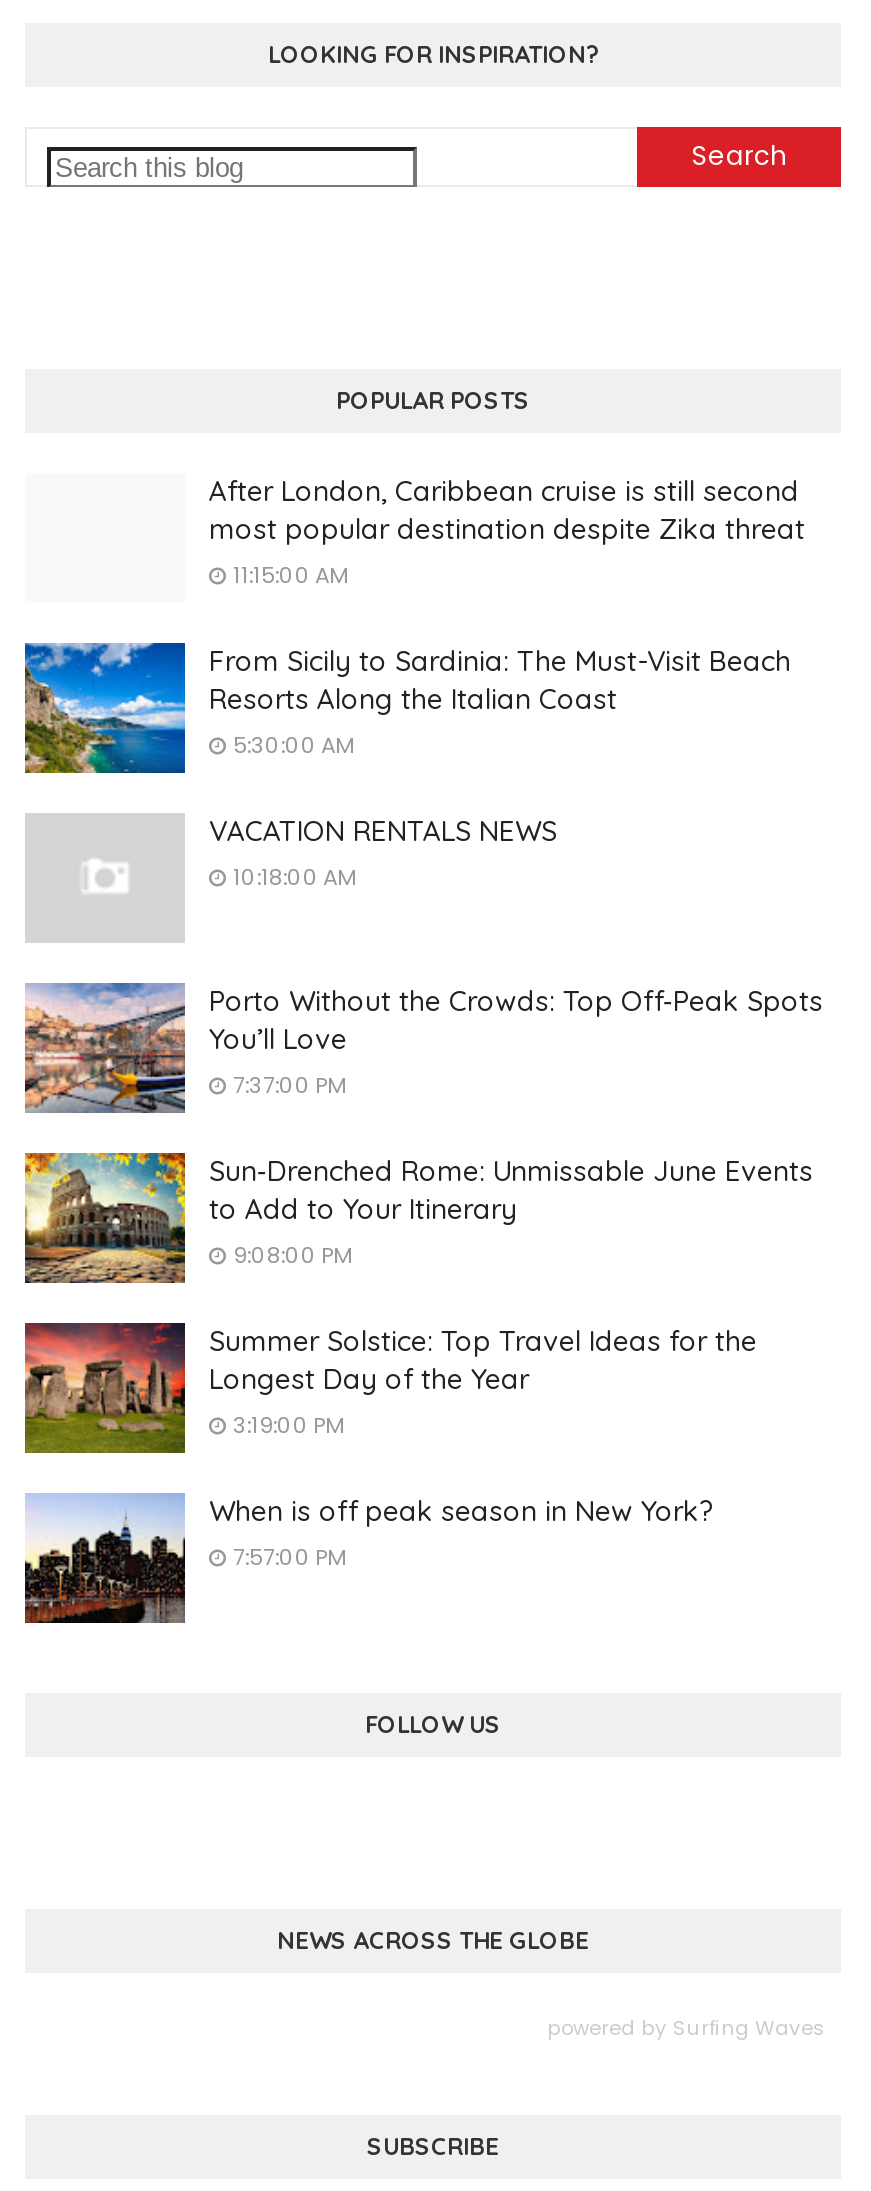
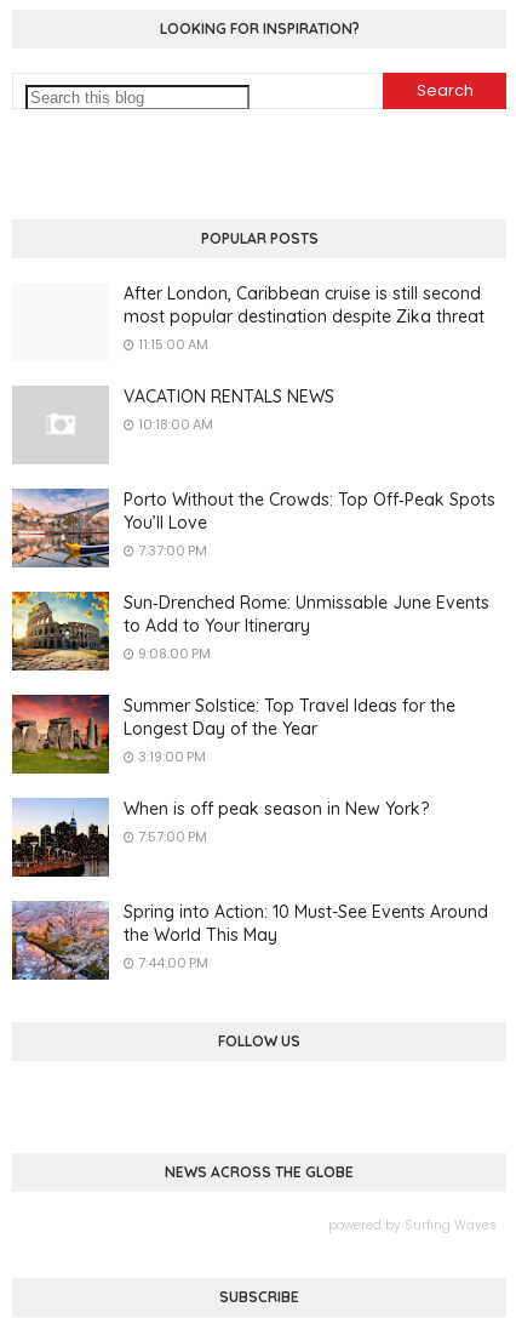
[23,641,791,775] [image] | From Sicily to Sardinia: The Must-Visit Beach | Resorts Along the Italian Coast | 5:30:00 AM -> none
moved [21,813,823,1573] -> [10,385,495,846]: [image] | VACATION RENTALS NEWS | 10:18:00 AM | ... | When is off peak season in New York? | 7:57:00 PM
none -> [11,901,488,981] [image] | Spring into Action: 10 Must-See Events Around | the World This May | 7:44:00 PM

